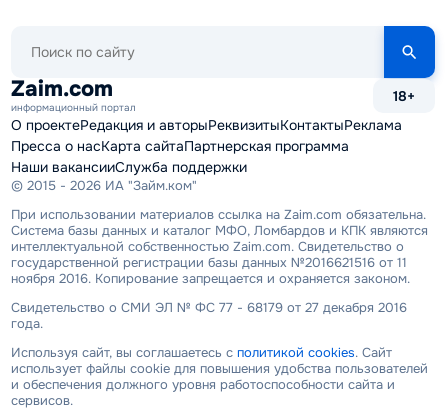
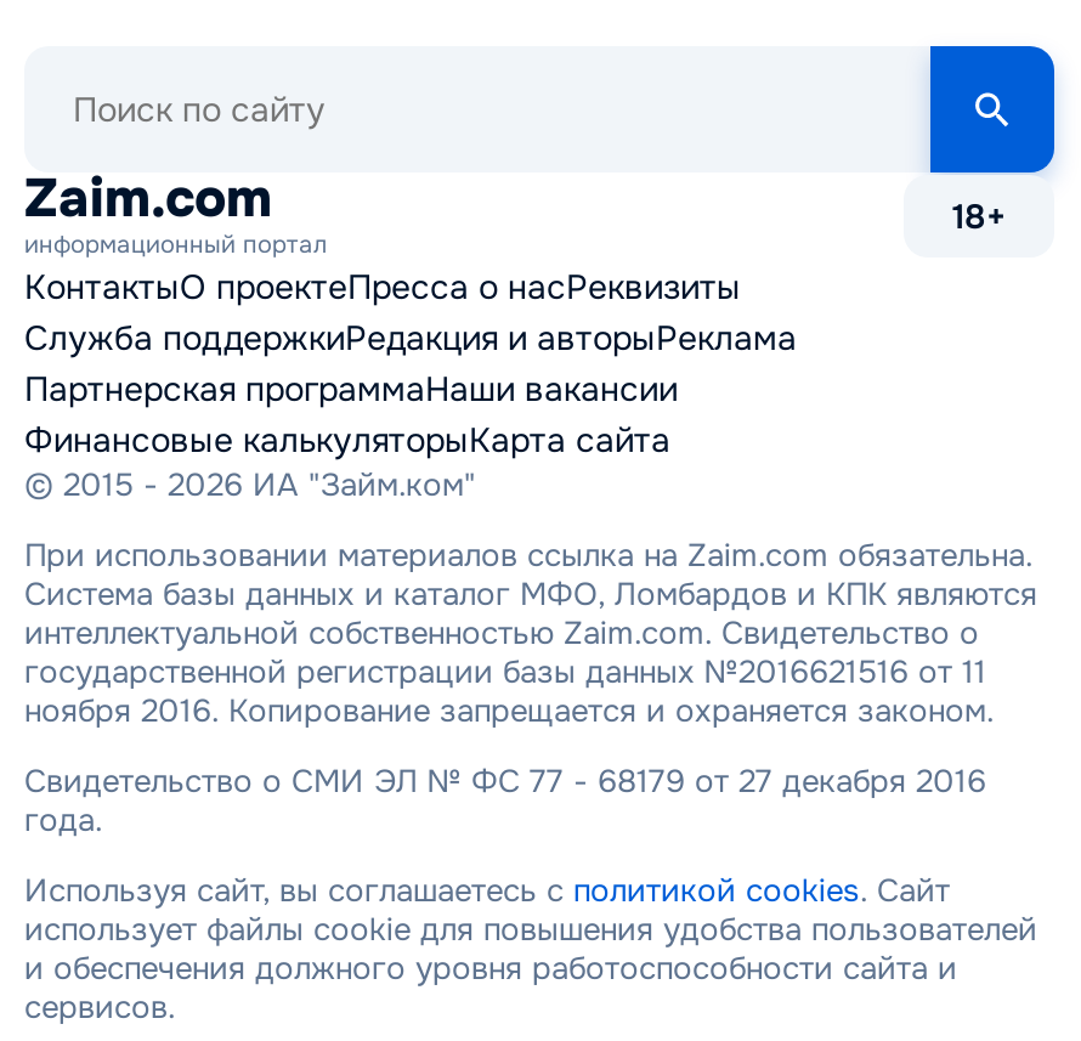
[11,116,402,176] О проектеРедакция и авторыРеквизитыКонтактыРеклама | Пресса о насКарта сайтаПартнерская программа | Наши вакансииСлужба поддержки -> [24,264,797,461] КонтактыО проектеПресса о насРеквизиты | Служба поддержкиРедакция и авторыРеклама | Партнерская программаНаши вакансии | Финансовые калькуляторыКарта сайта

